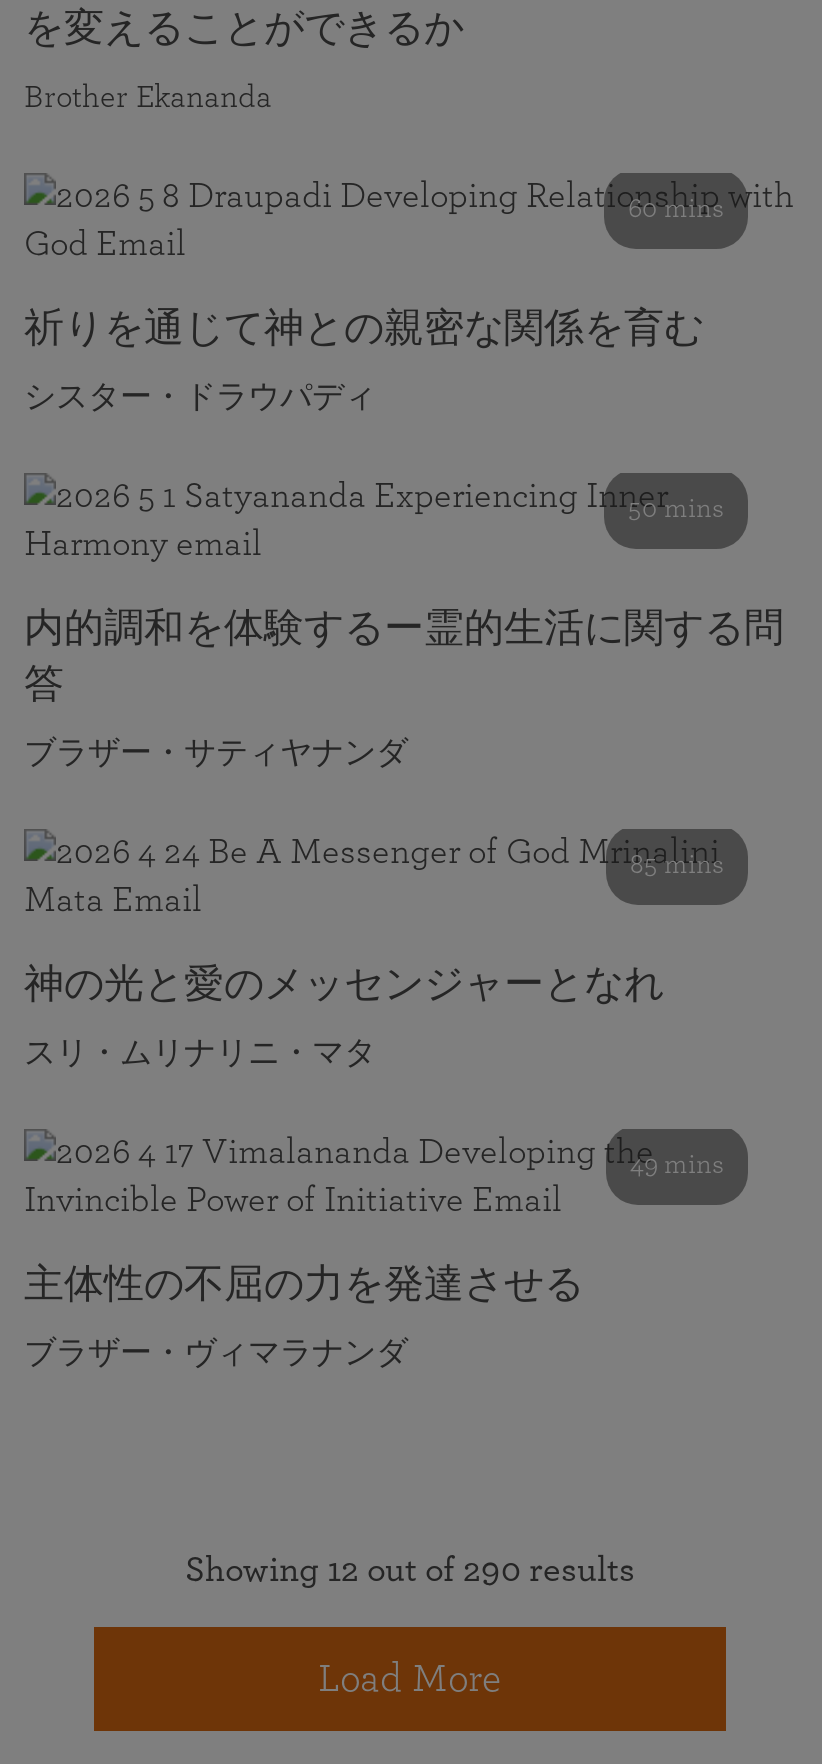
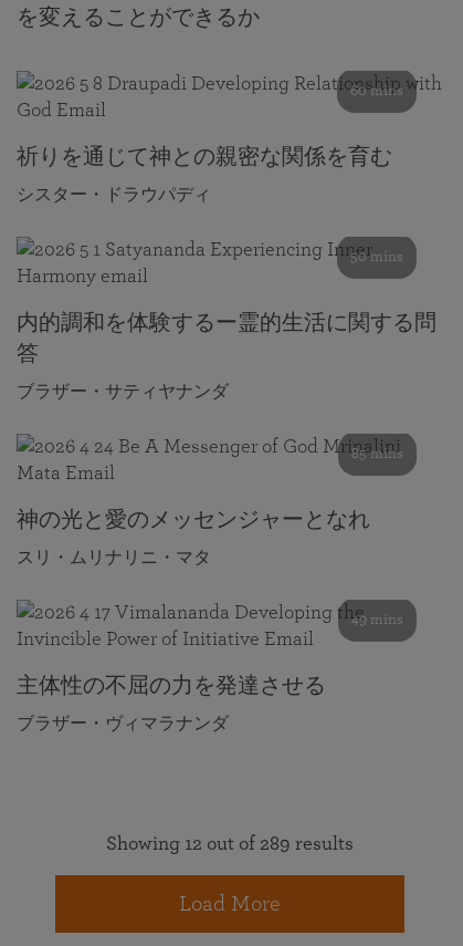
[24,81,272,113] Brother Ekananda -> none
[185,1553,635,1589] Showing 12 out of 290 results -> [106,834,354,854] Showing 12 out of 289 results

